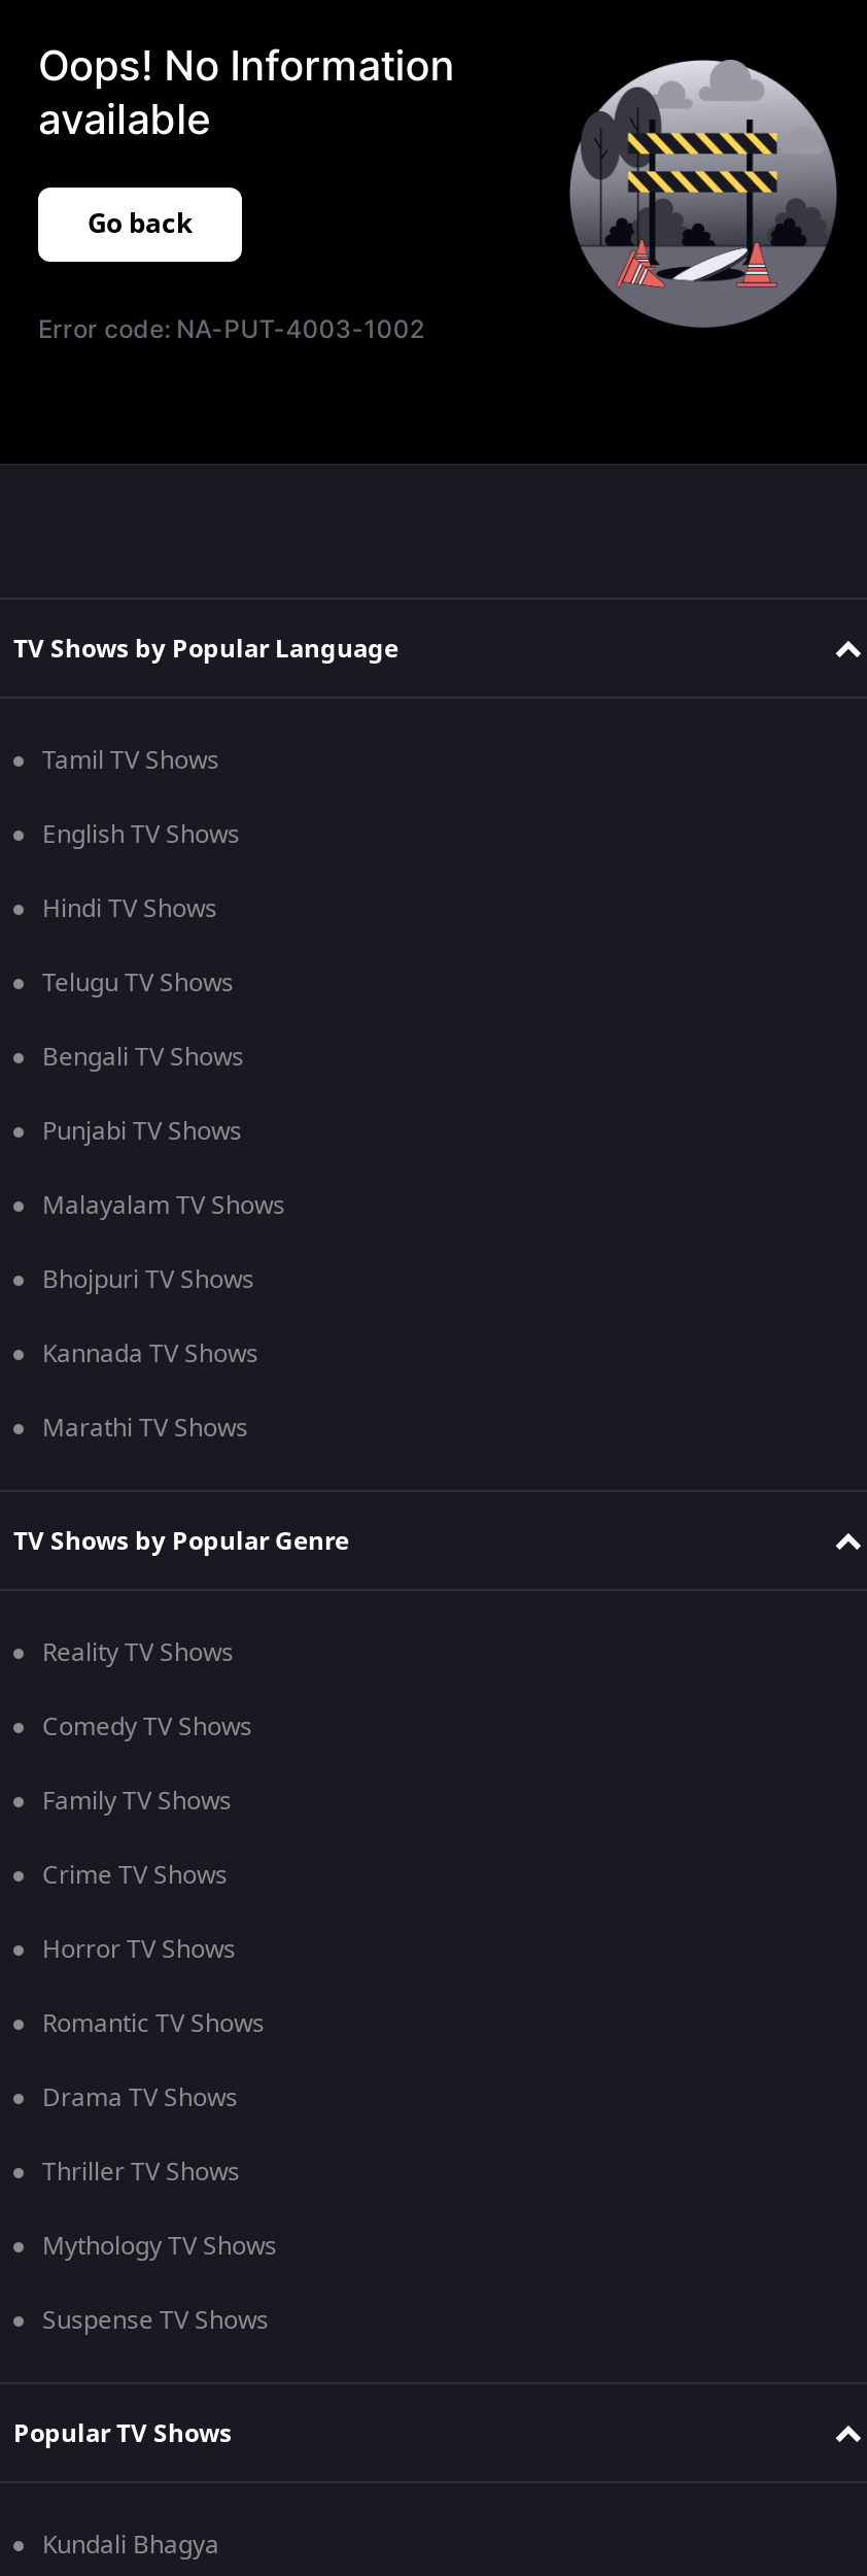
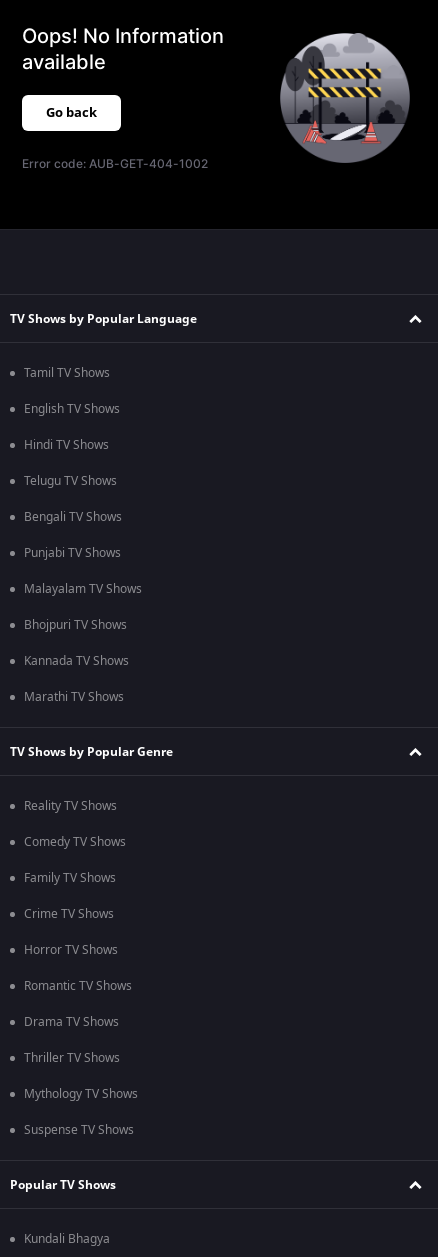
[38,313,424,344] Error code: NA-PUT-4003-1002 -> [22,156,208,171] Error code: AUB-GET-404-1002

